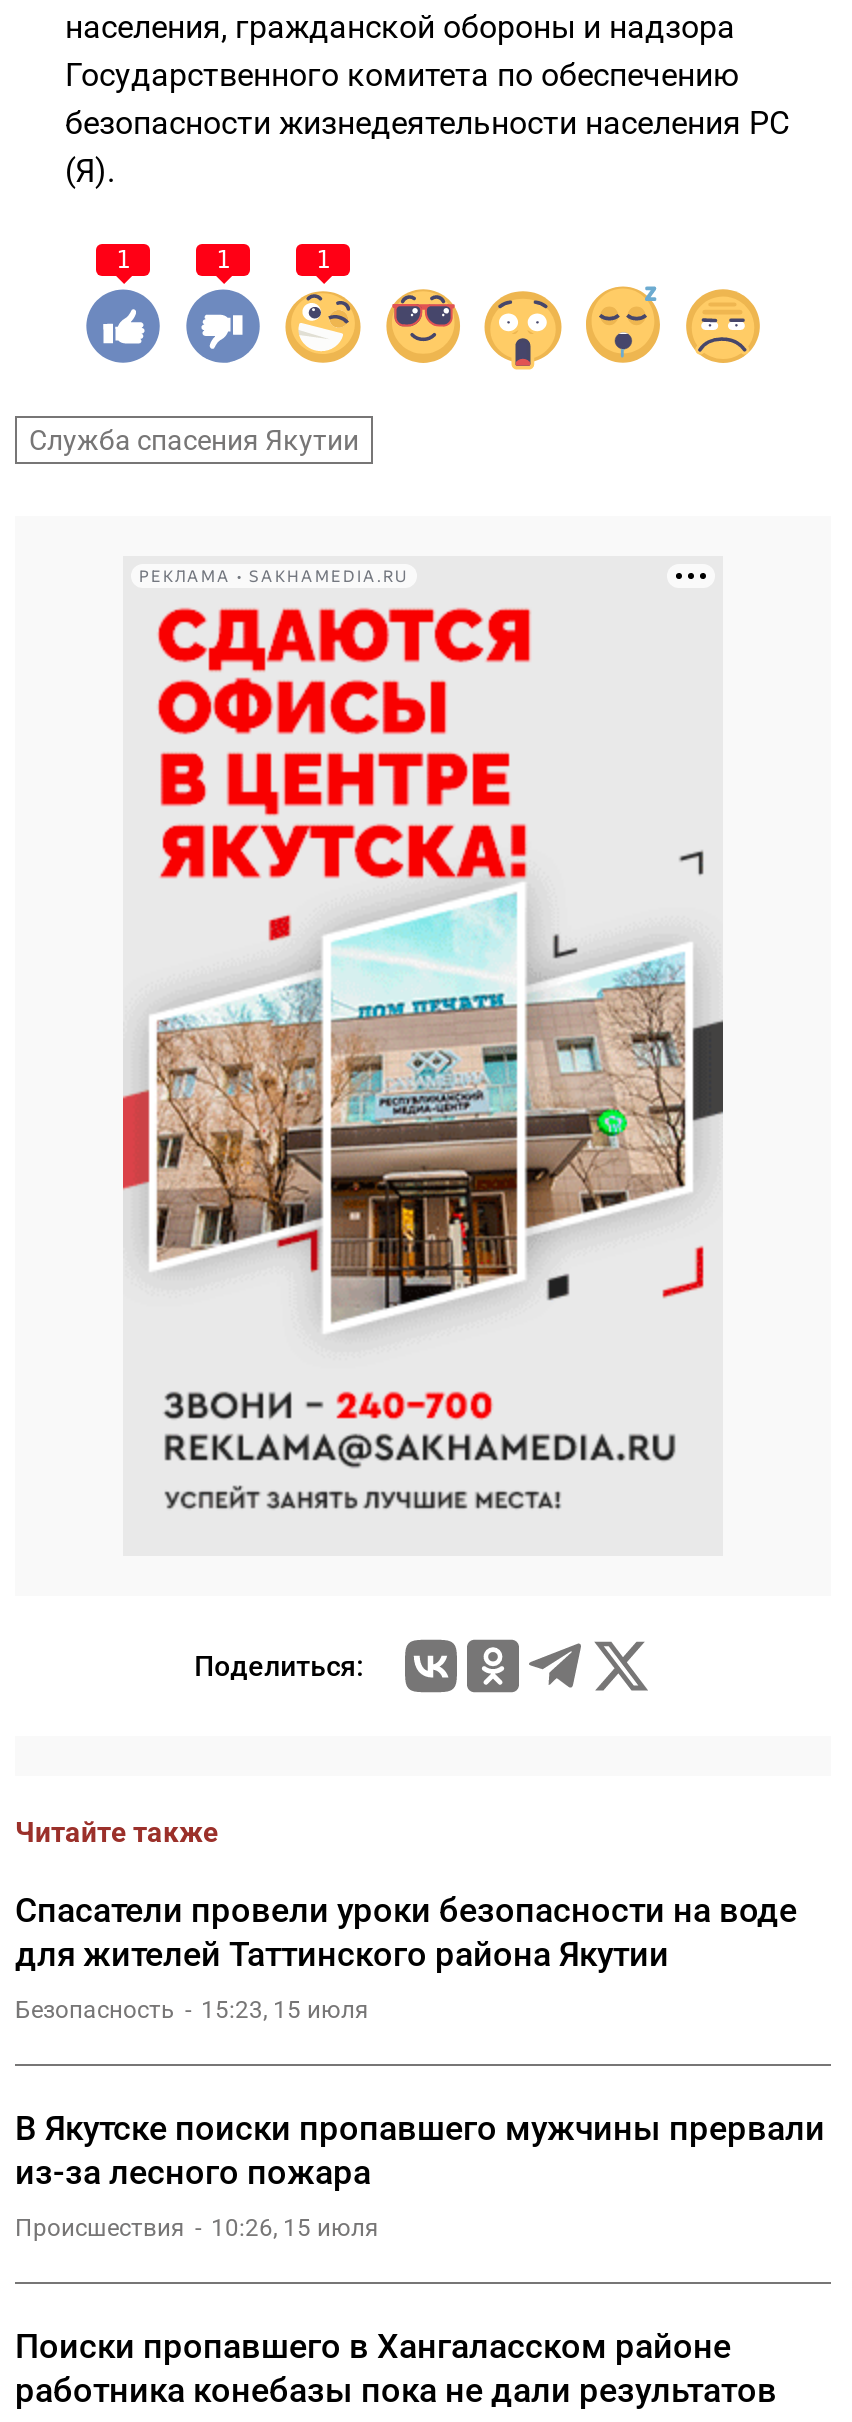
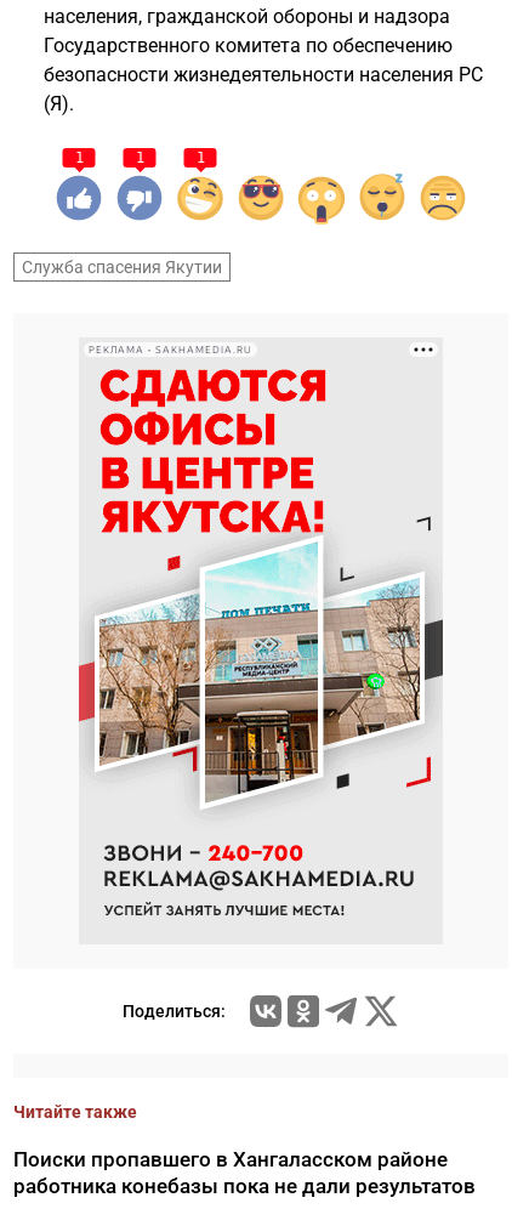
[15,1890,825,2242] Спасатели провели уроки безопасности на воде | для жителей Таттинского района Якутии | Безопасность | 15:23, 15 июля | В Якутске поиски пропавшего мужчины прервали | из-за лесного пожара | Происшествия | 10:26, 15 июля -> none

